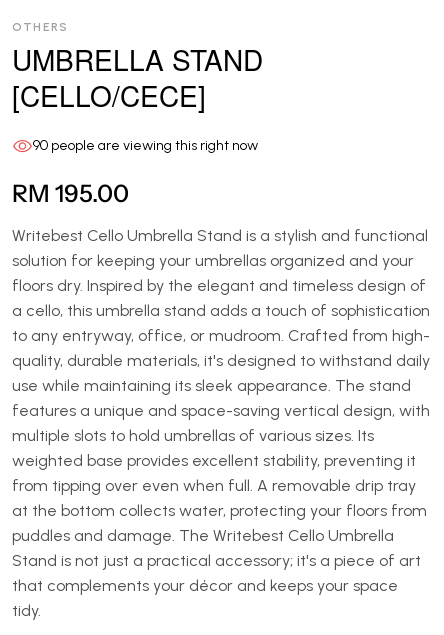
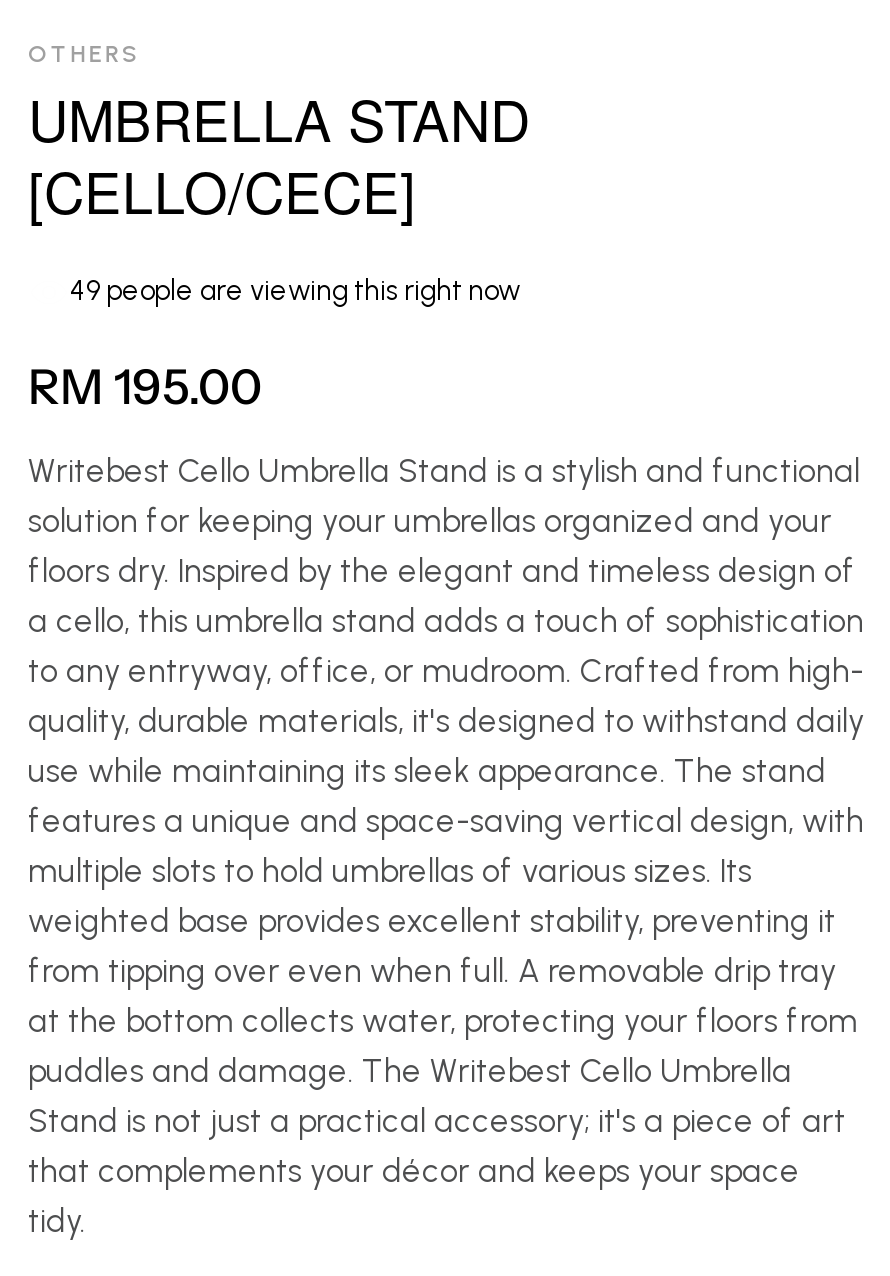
[33,137,258,154] 90 people are viewing this right now -> [70,274,520,308] 49 people are viewing this right now

